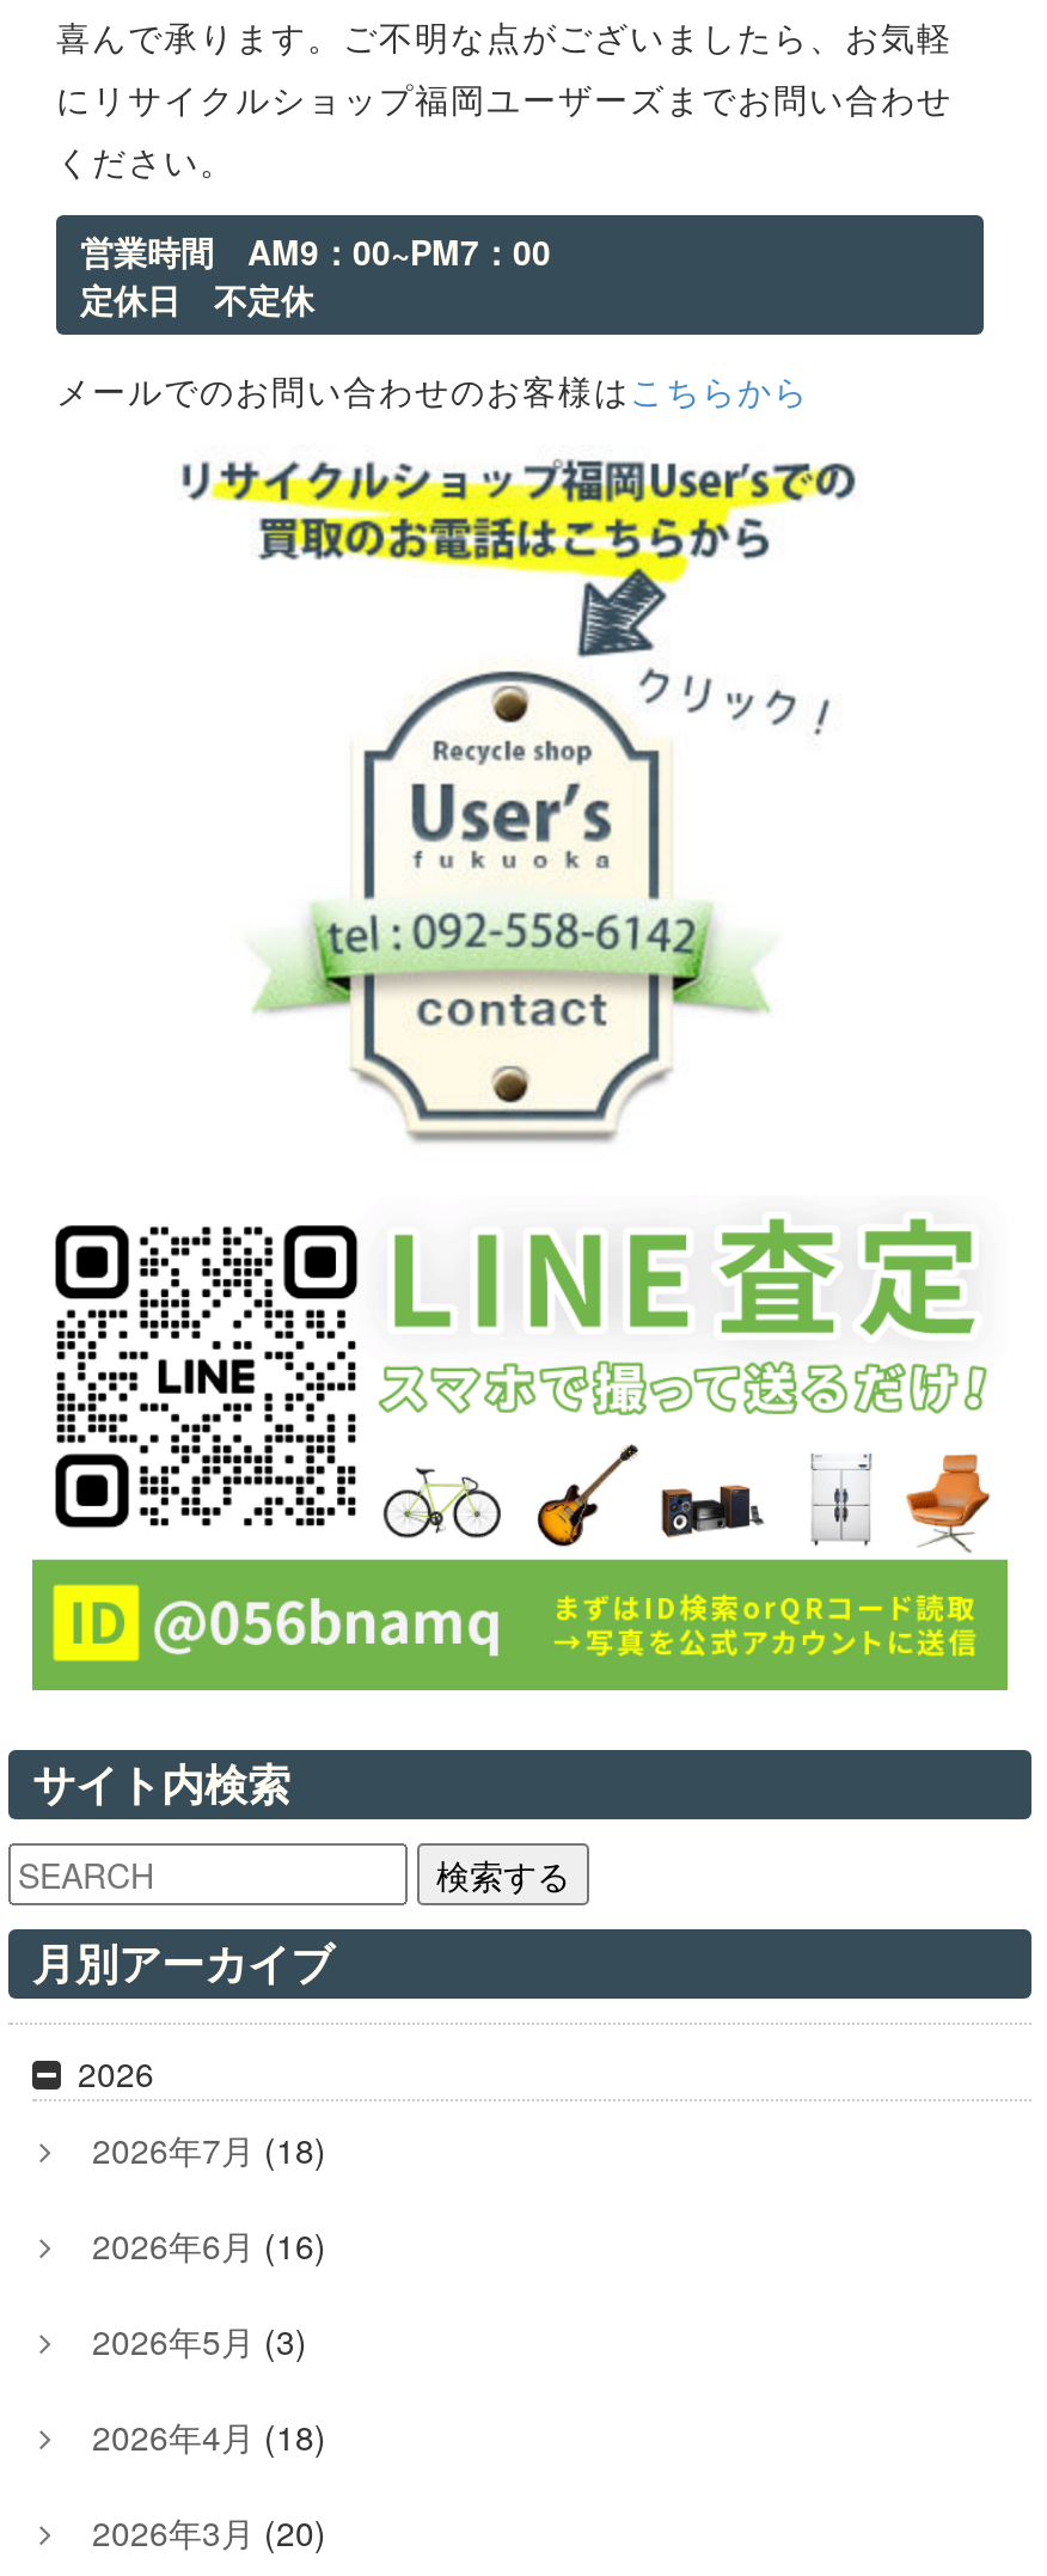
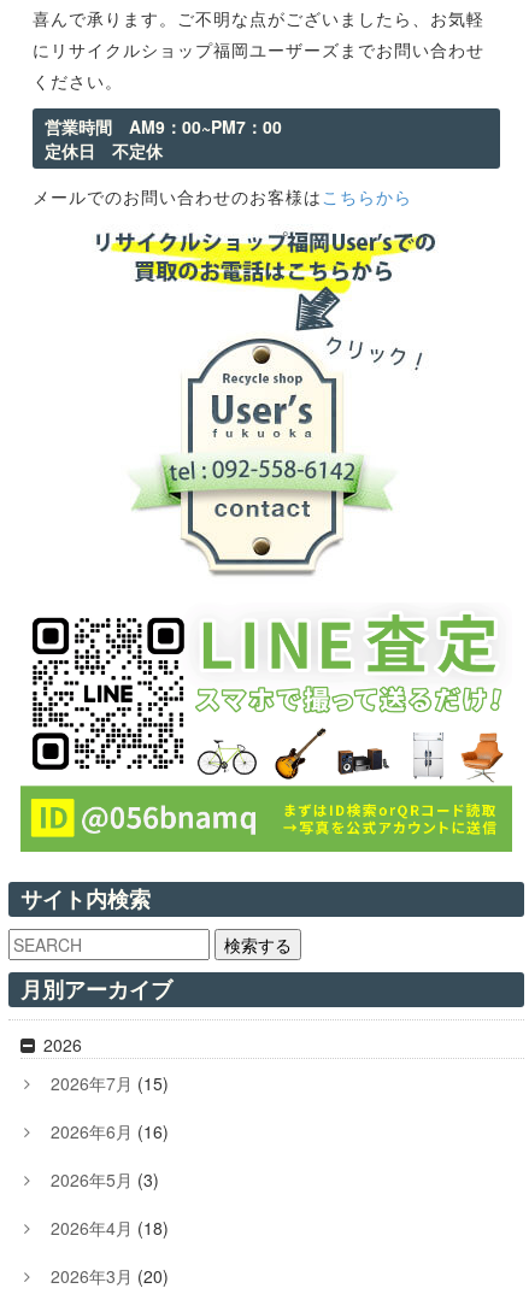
[92,2124,326,2172] 2026年7月(18) -> [51,1071,169,1095] 2026年7月(15)

